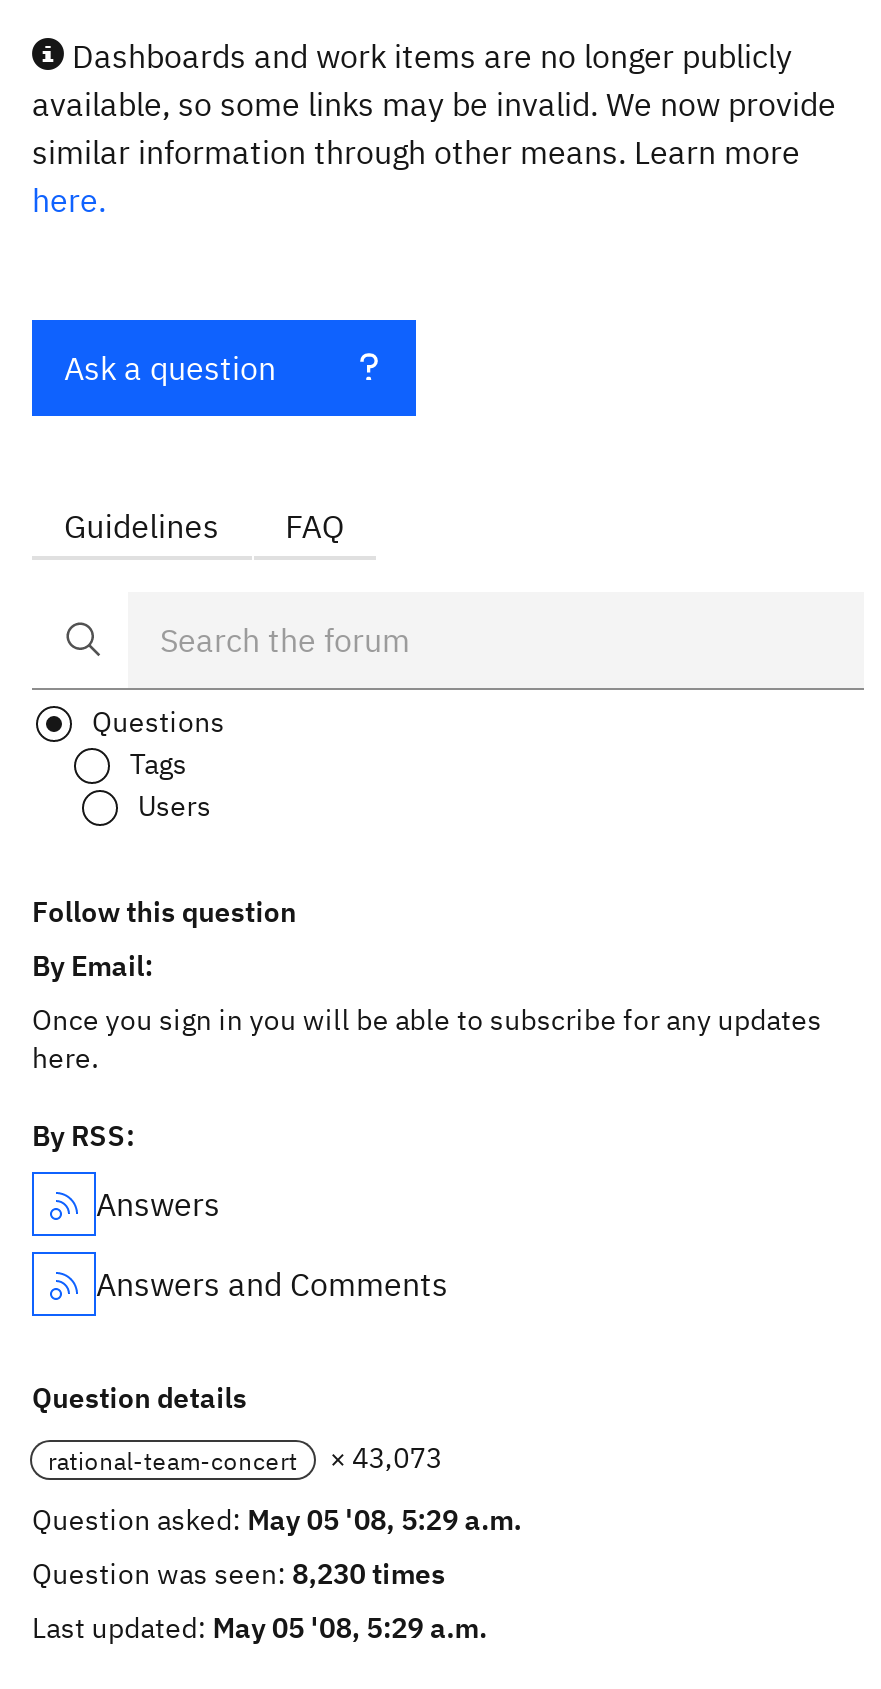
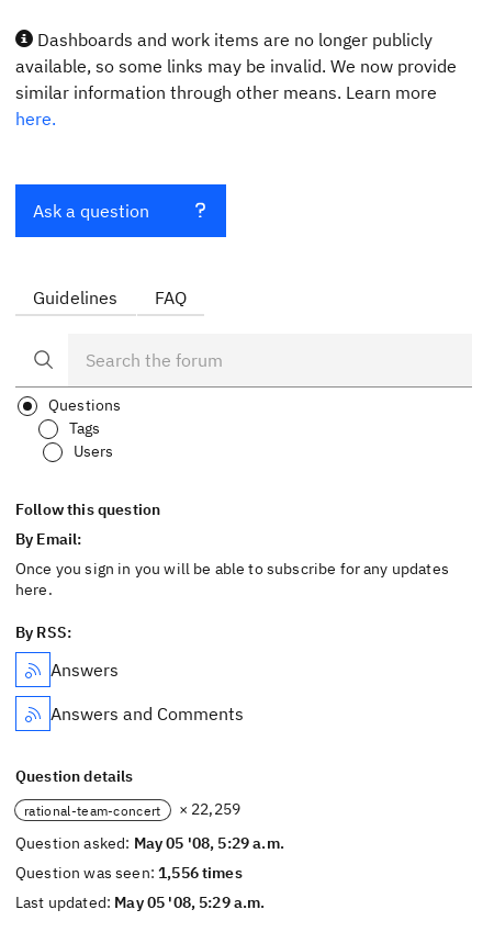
[48,1440,442,1476] rational-team-concert × 43,073 -> [24,799,240,819] rational-team-concert × 22,259
[32,1556,446,1592] Question was seen: 8,230 times -> [15,863,242,883] Question was seen: 1,556 times

